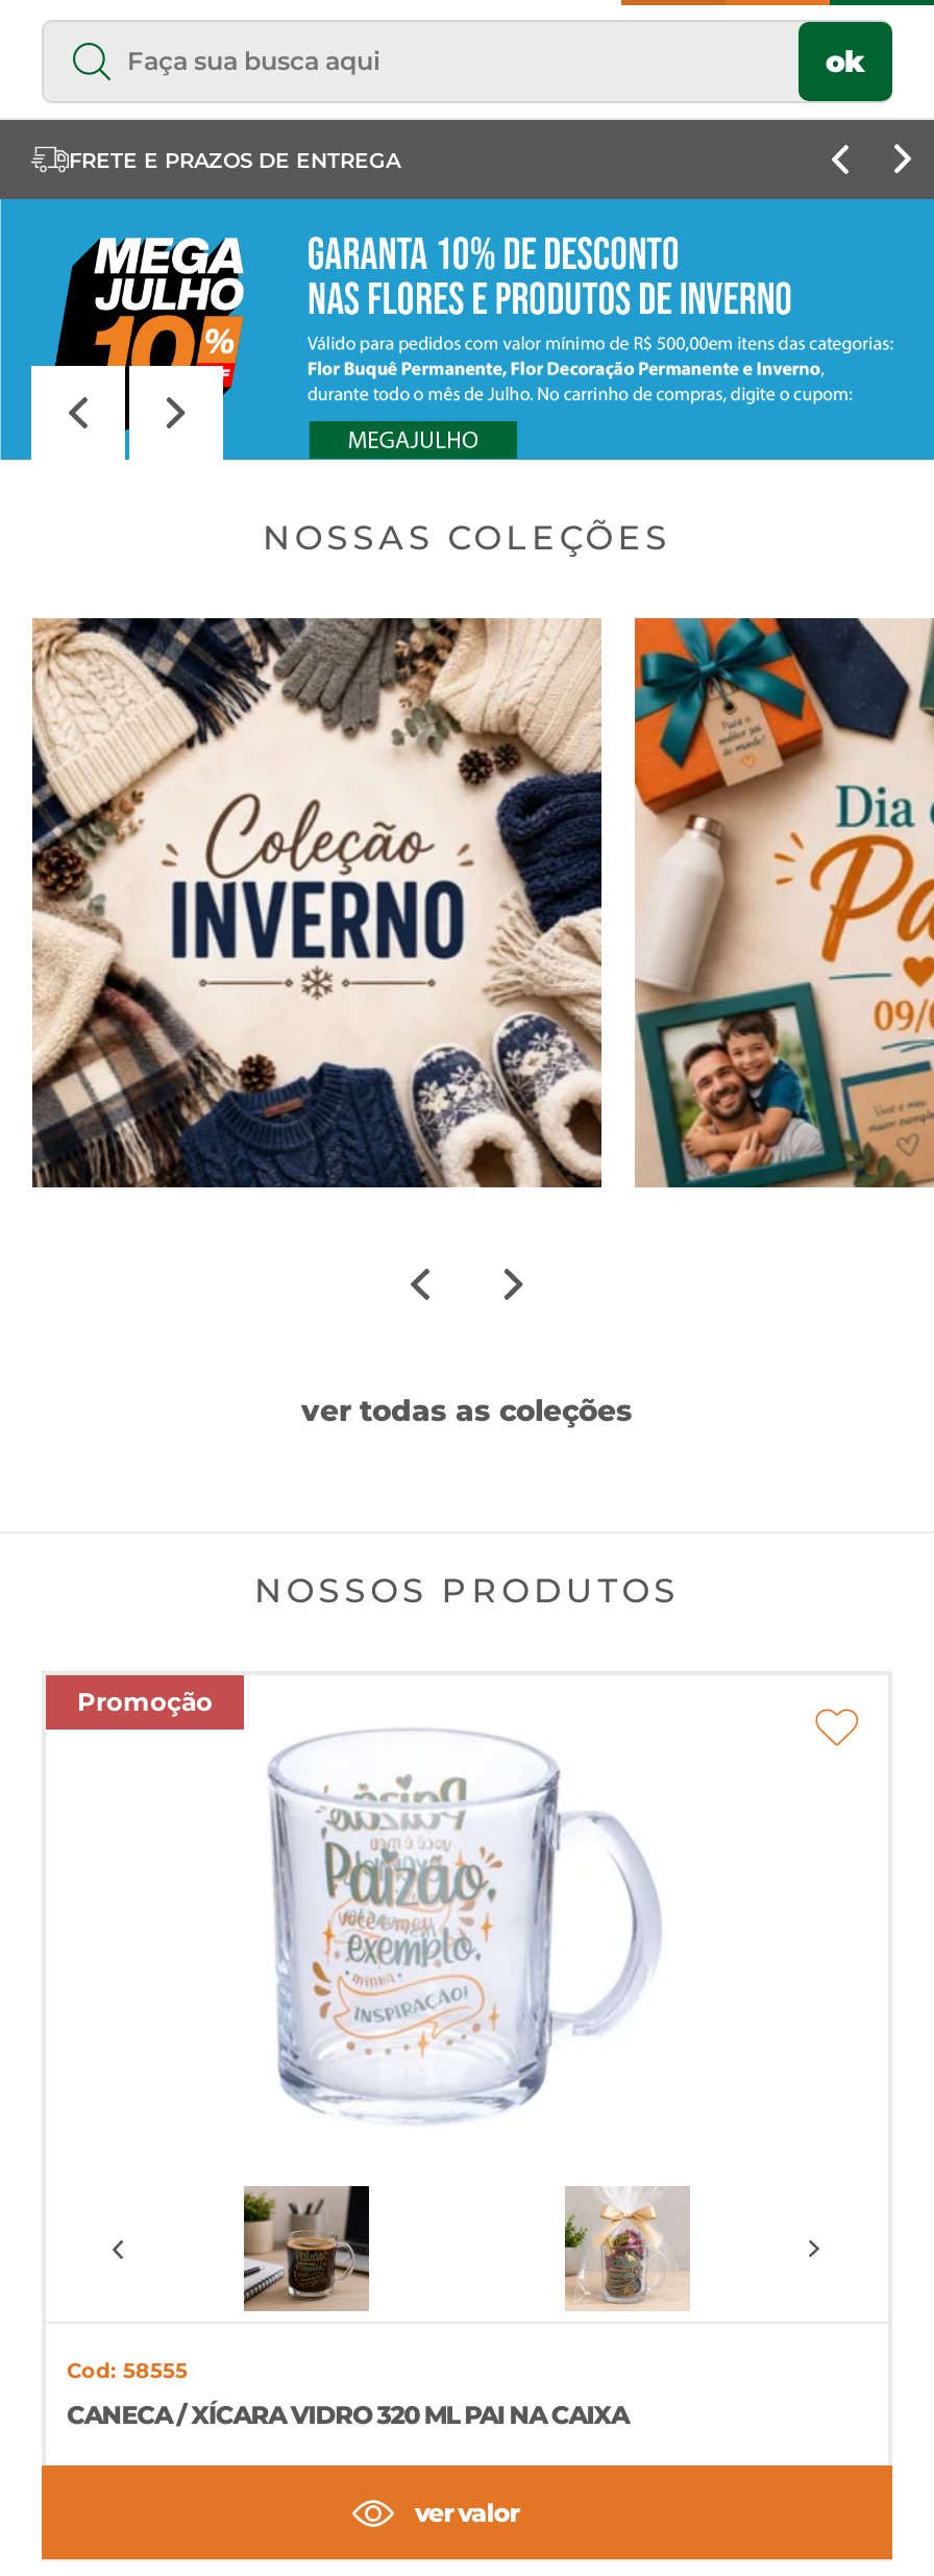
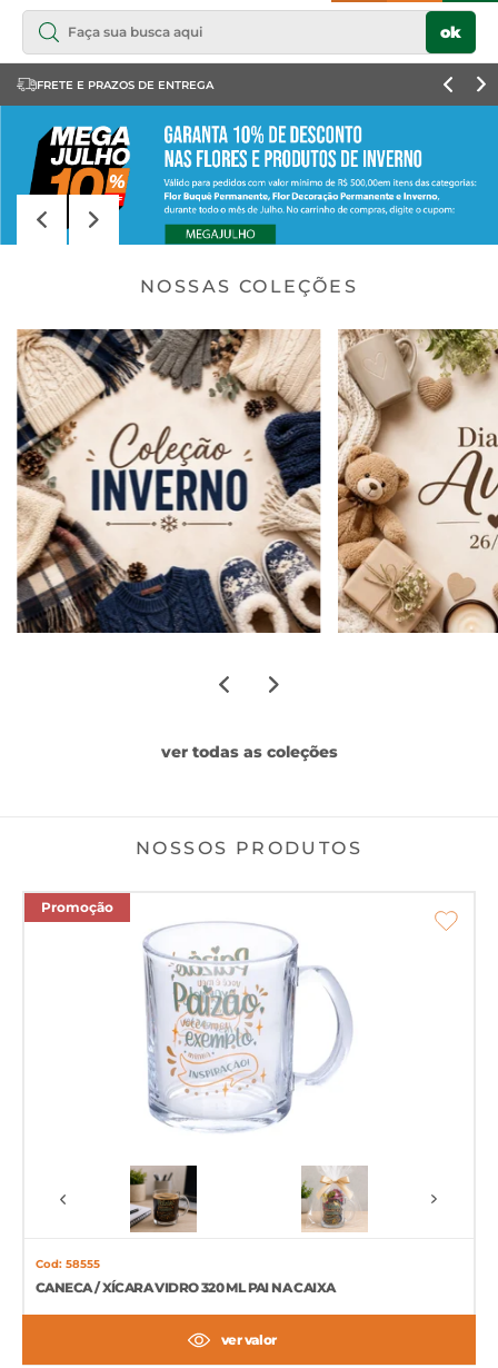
[634,616,928,1189] [image] -> [337,328,495,634] [image]

